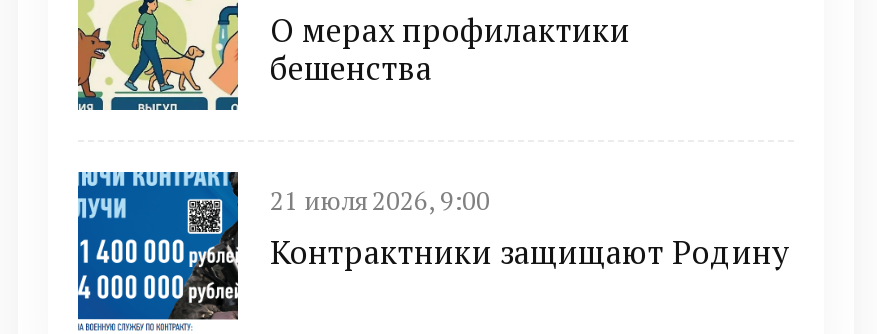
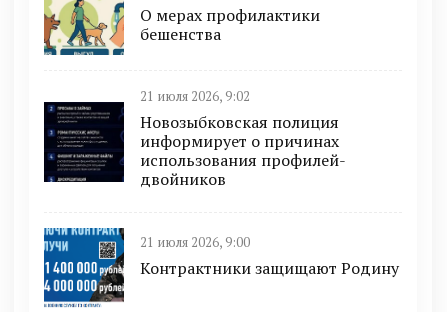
none -> [43,86,346,190] [image] | 21 июля 2026, 9:02 | Новозыбковская полиция | информирует о причинах | использования профилей- | двойников

